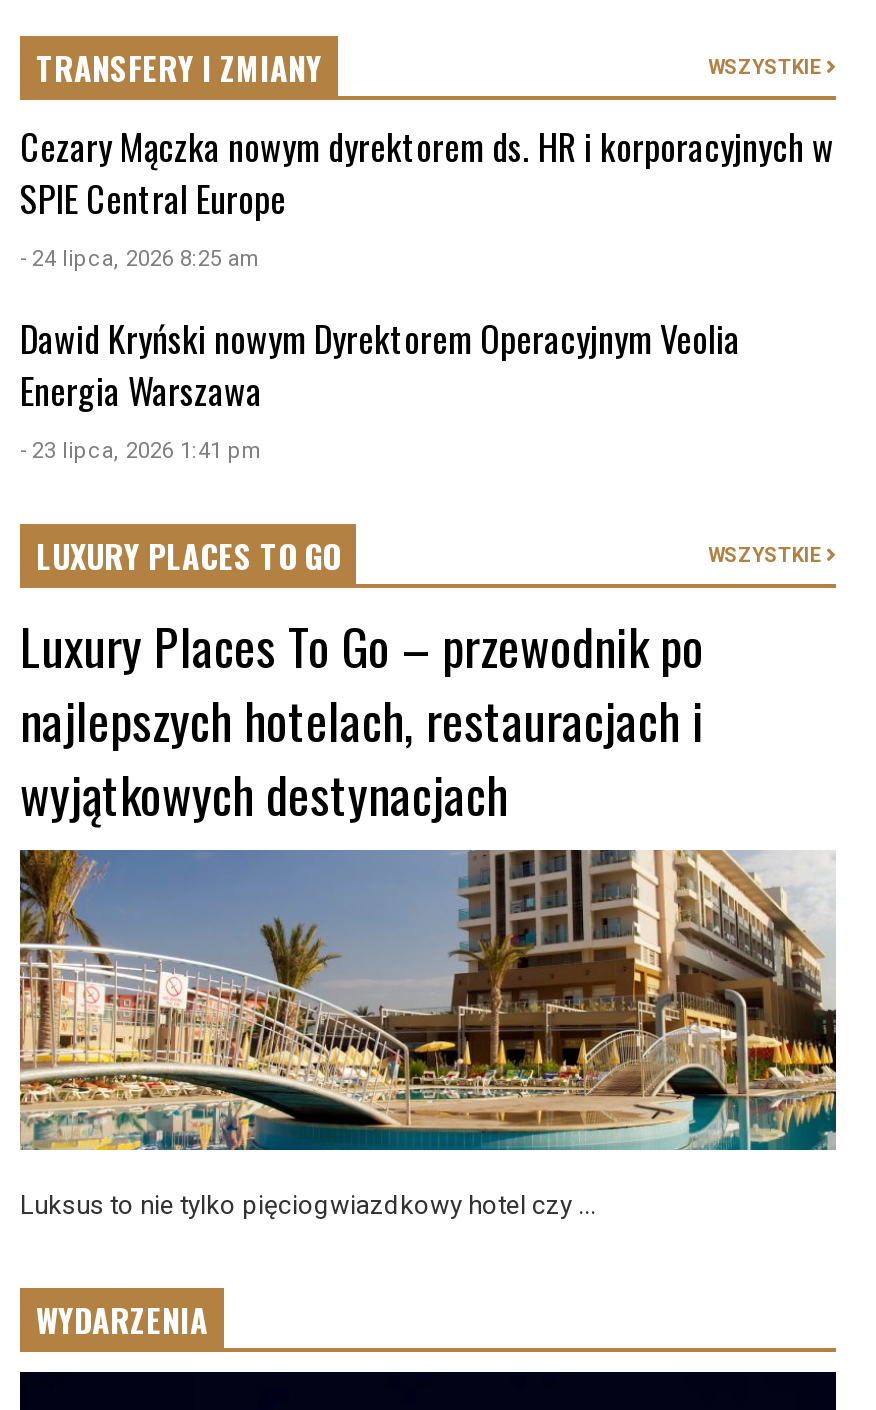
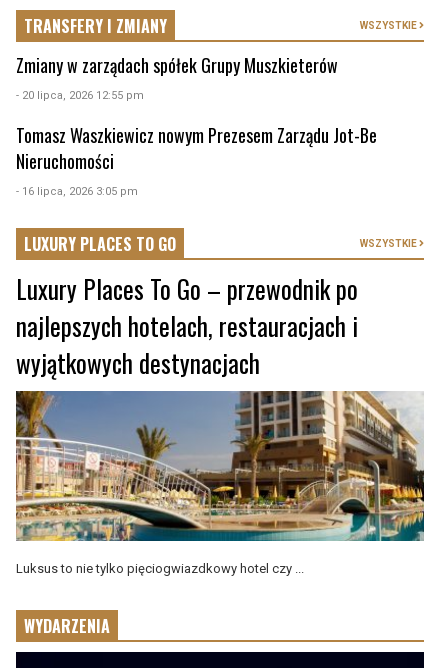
[20,121,834,273] Cezary Mączka nowym dyrektorem ds. HR i korporacyjnych w | SPIE Central Europe | - 24 lipca, 2026 8:25 am -> [16,52,338,102] Zmiany w zarządach spółek Grupy Muszkieterów | - 20 lipca, 2026 12:55 pm
[20,313,740,465] Dawid Kryński nowym Dyrektorem Operacyjnym Veolia | Energia Warszawa | - 23 lipca, 2026 1:41 pm -> [16,122,377,198] Tomasz Waszkiewicz nowym Prezesem Zarządu Jot-Be | Nieruchomości | - 16 lipca, 2026 3:05 pm

